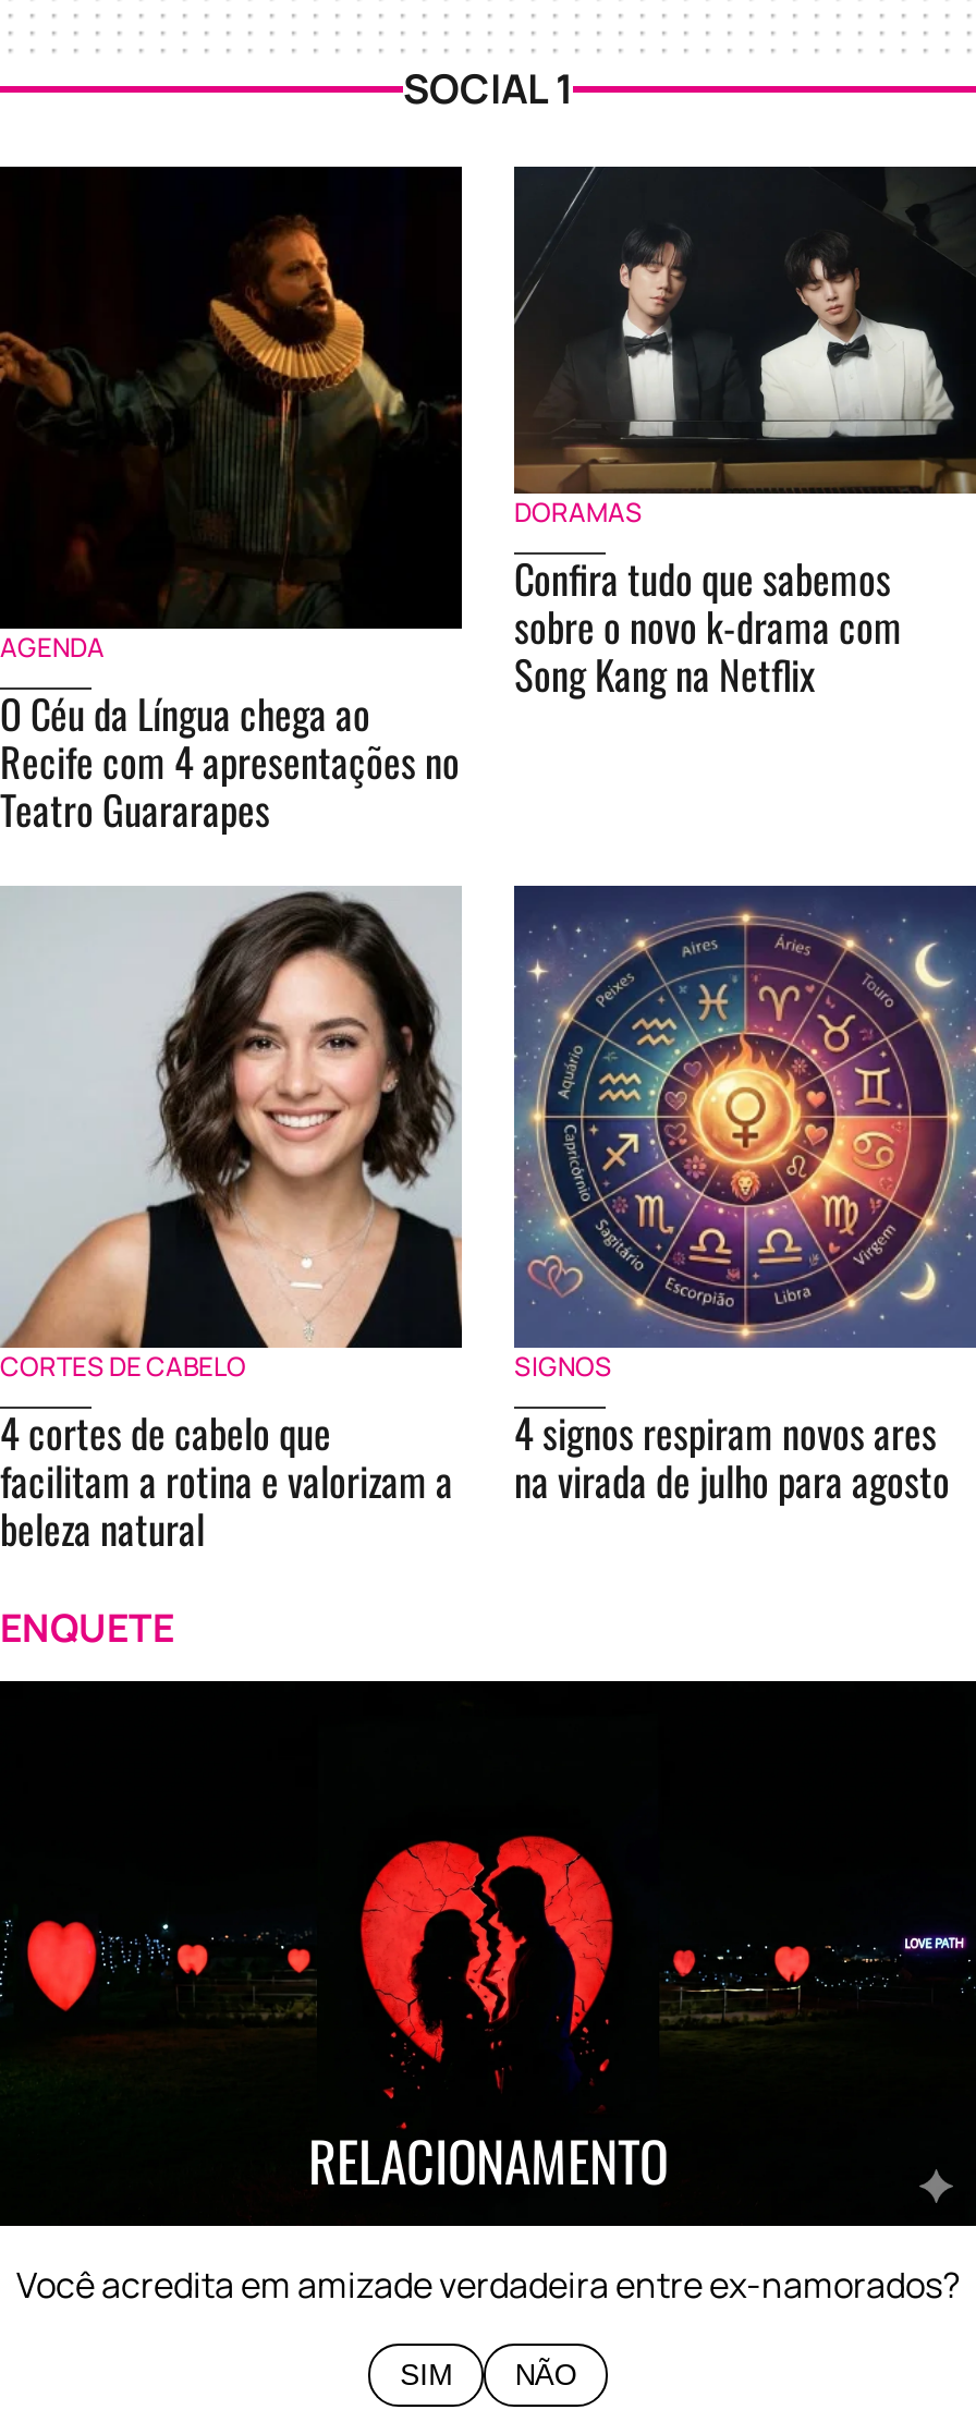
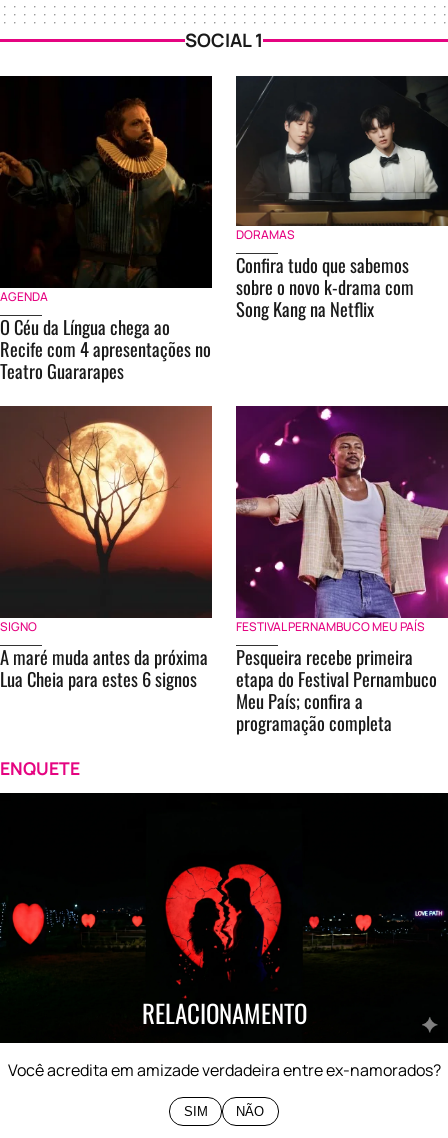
[0,885,464,1557] [image] | CORTES DE CABELO | 4 cortes de cabelo que | facilitam a rotina e valorizam a | beleza natural -> [0,405,213,692] [image] | SIGNO | A maré muda antes da próxima | Lua Cheia para estes 6 signos
[512,885,969,1509] [image] | SIGNOS | 4 signos respiram novos ares | na virada de julho para agosto -> [235,405,445,736] [image] | FESTIVAL PERNAMBUCO MEU PAÍS | Pesqueira recebe primeira | etapa do Festival Pernambuco | Meu País; confira a | programação completa

